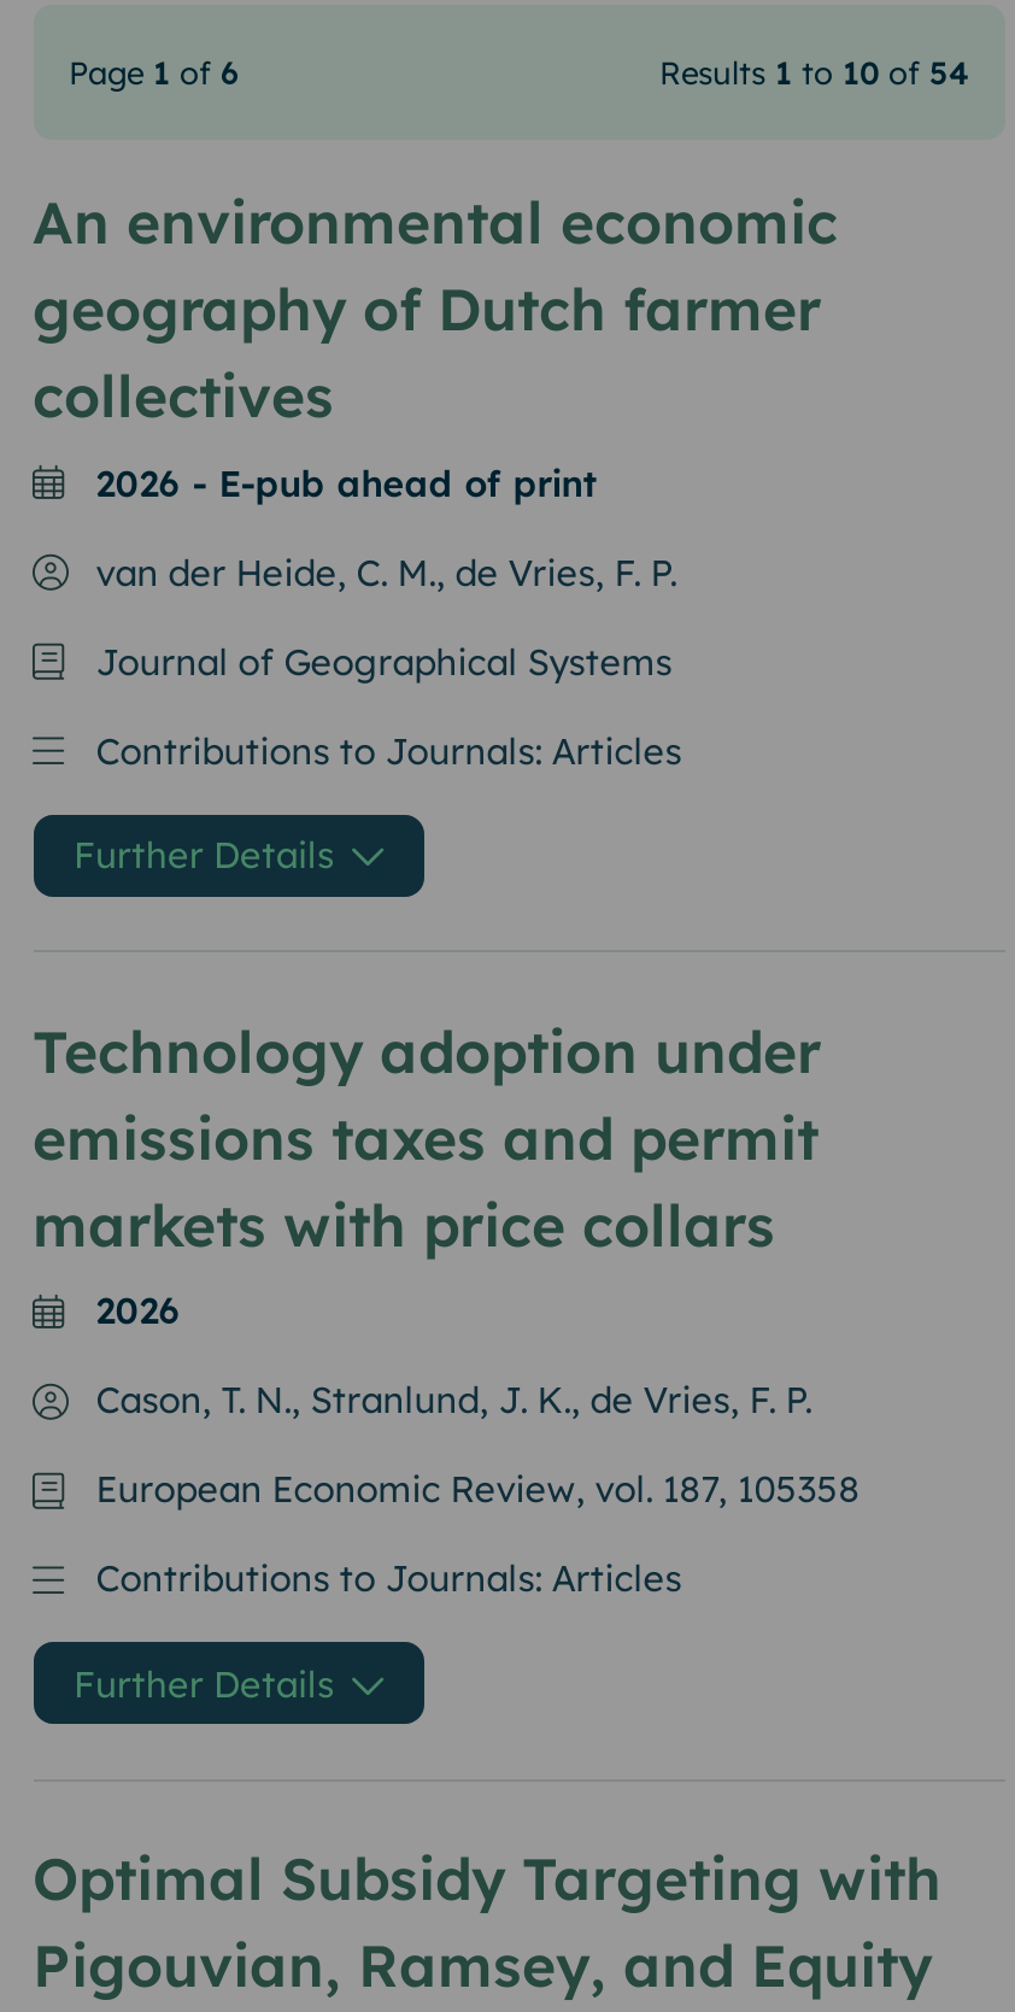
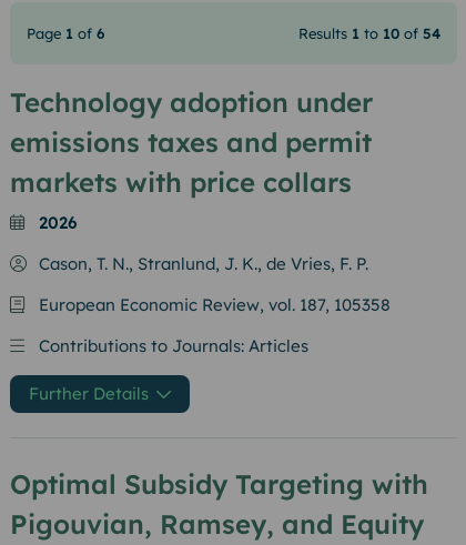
[33,187,838,879] An environmental economic | geography of Dutch farmer | collectives | 2026 - E-pub ahead of print | van der Heide, C. M., de Vries, F. P. | Journal of Geographical Systems | Contributions to Journals: Articles | Further Details -> none

